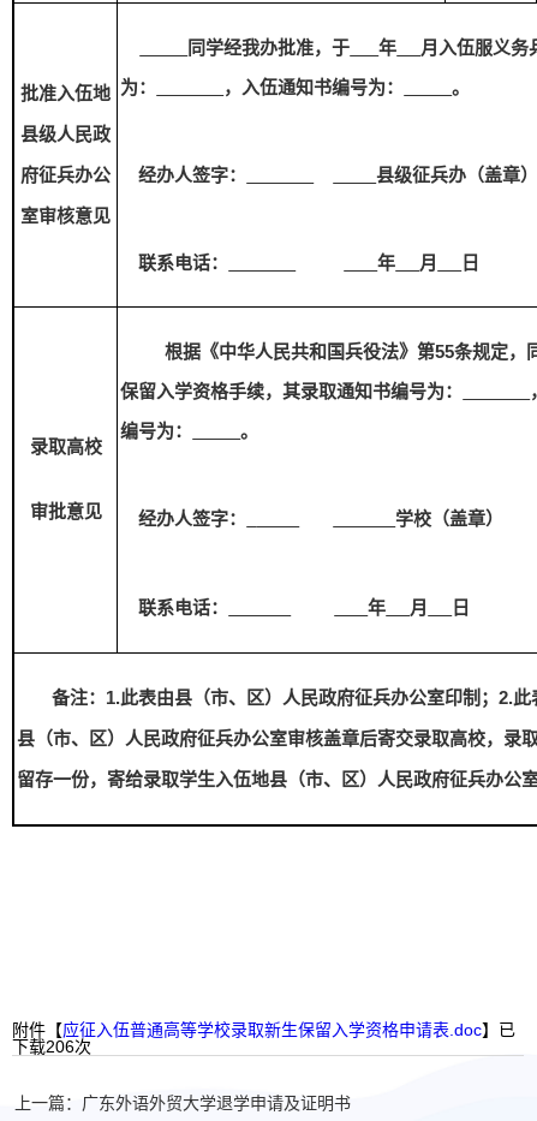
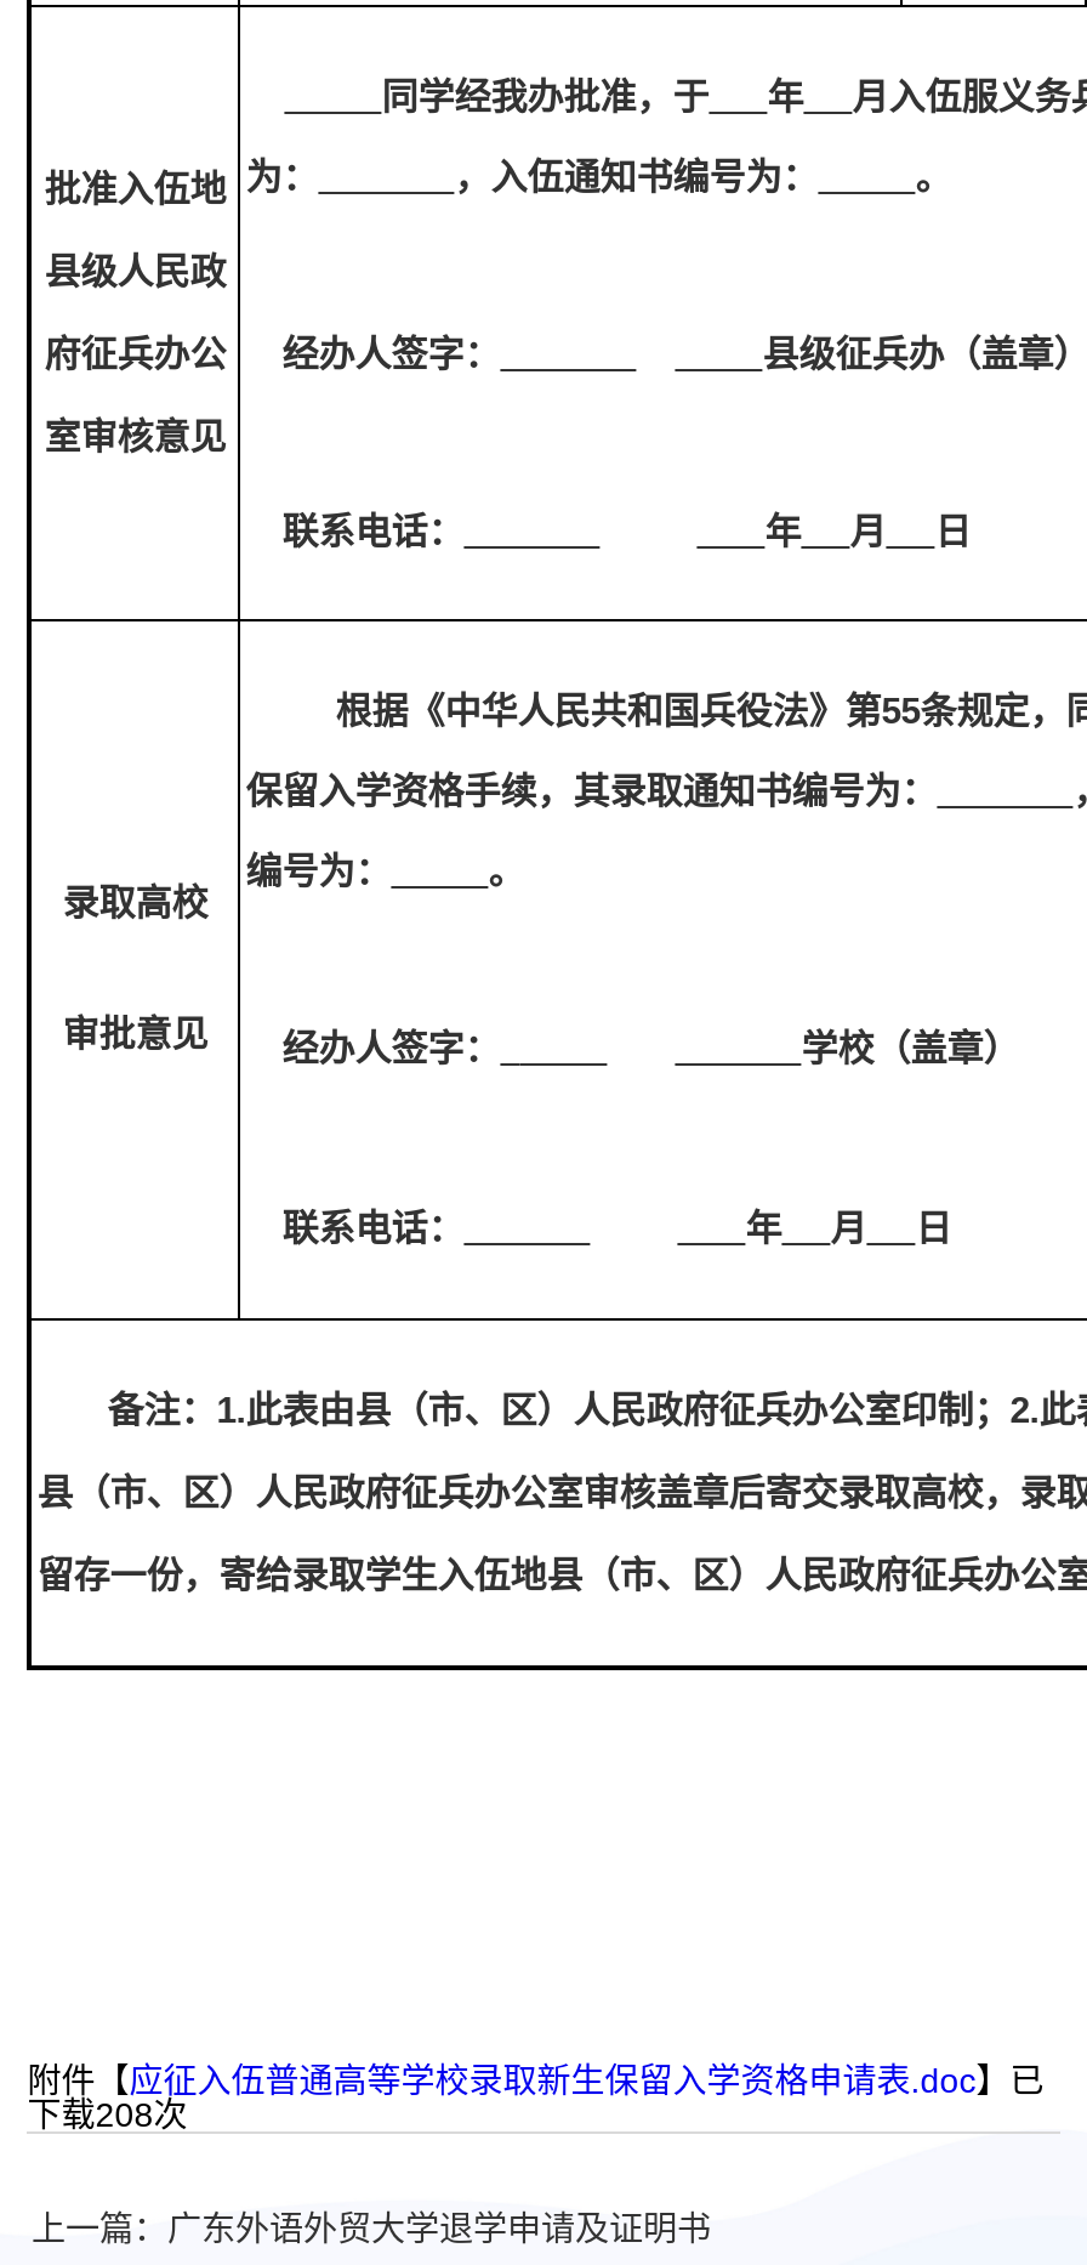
[12,1037,92,1056] 下载206次 -> [27,2095,187,2133] 下载208次

